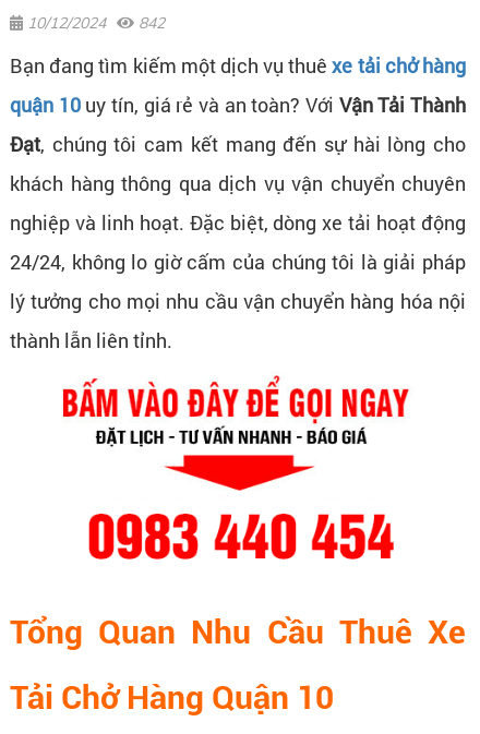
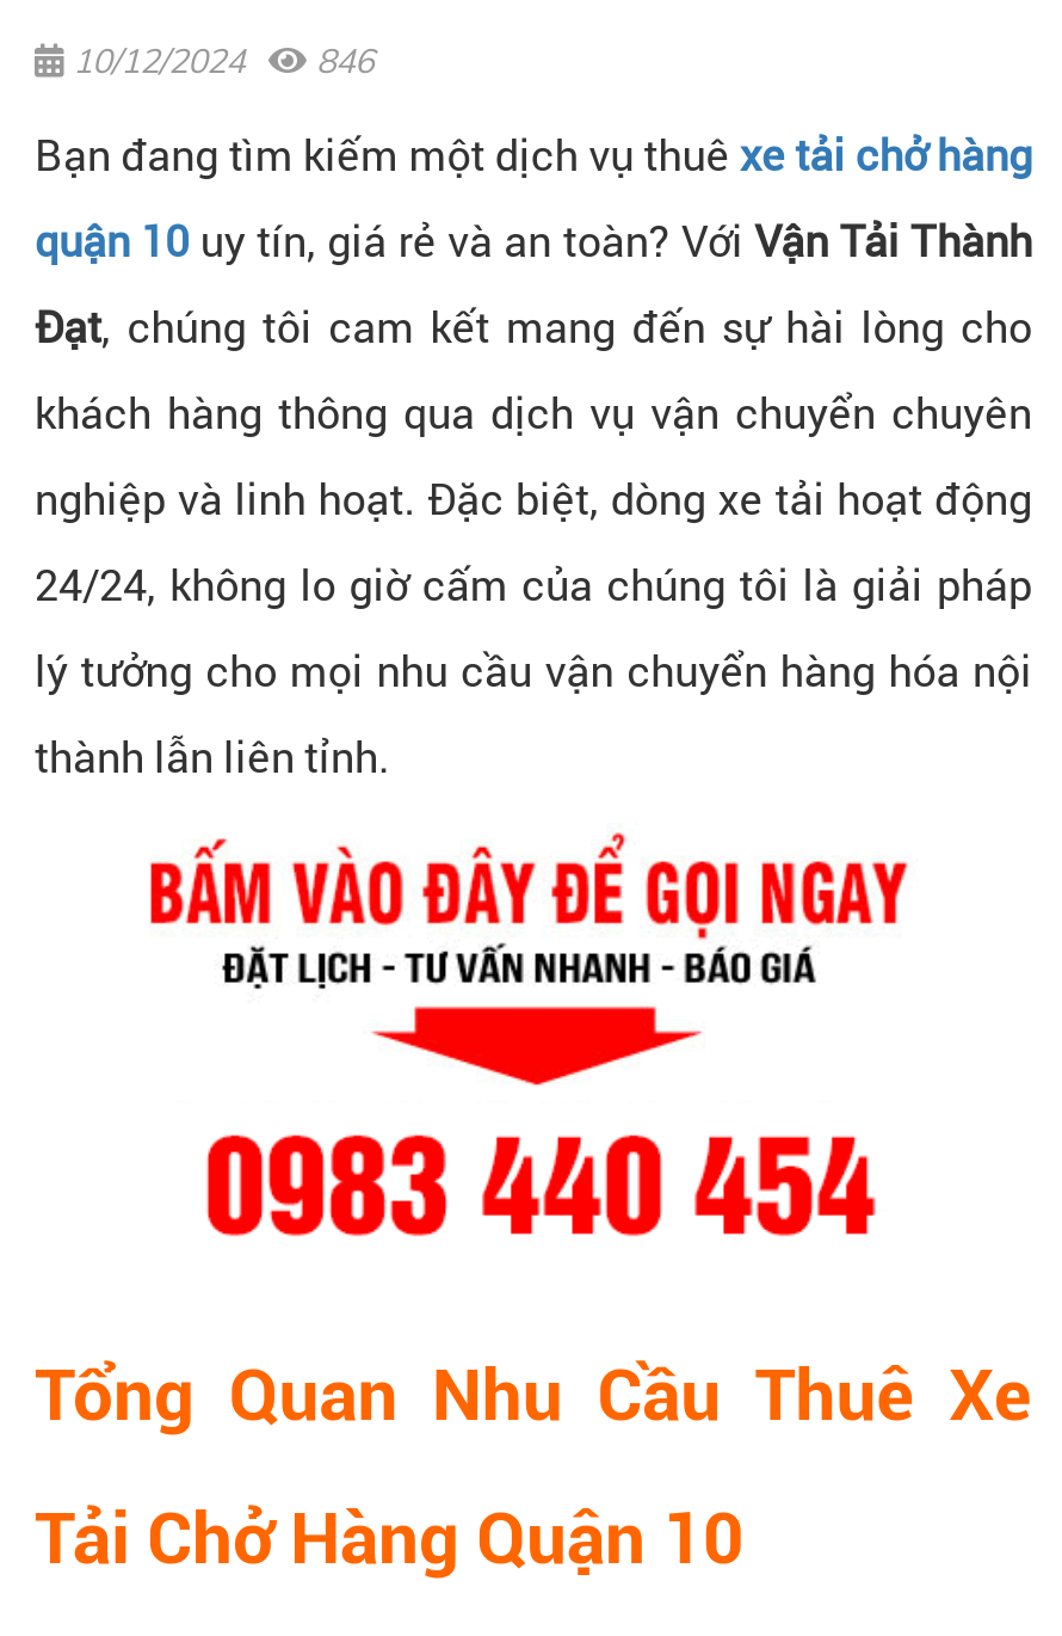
[23,13,165,33] 10/12/2024 842 -> [63,40,373,83] 10/12/2024 846

